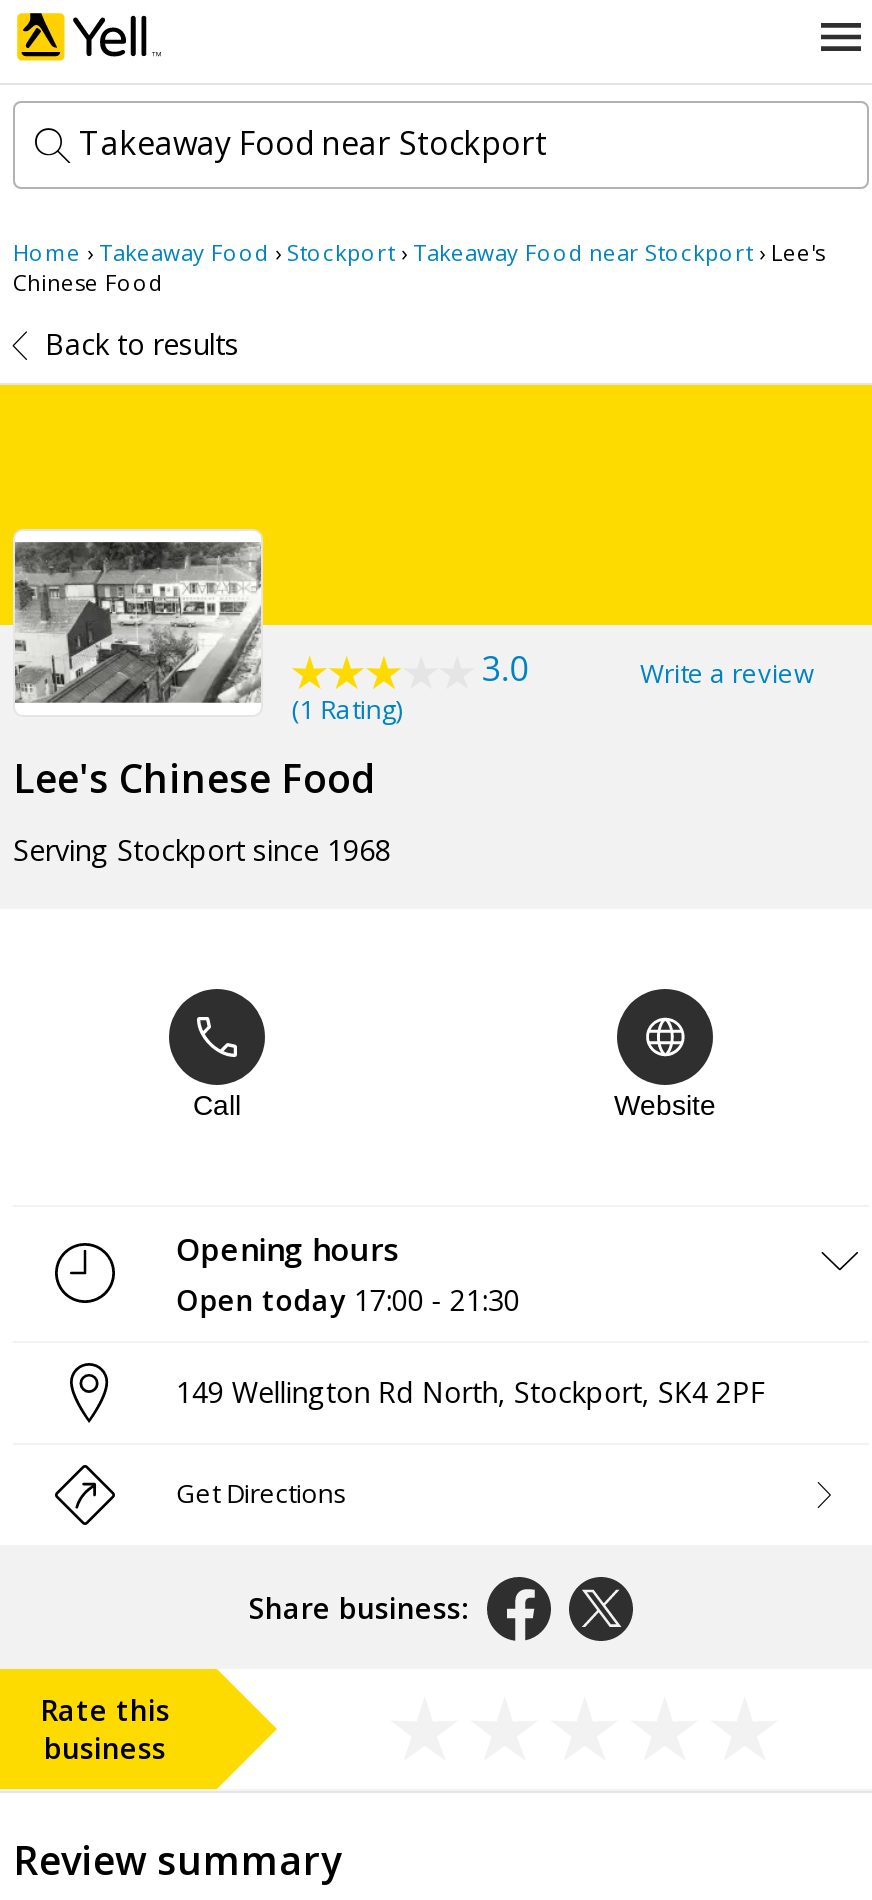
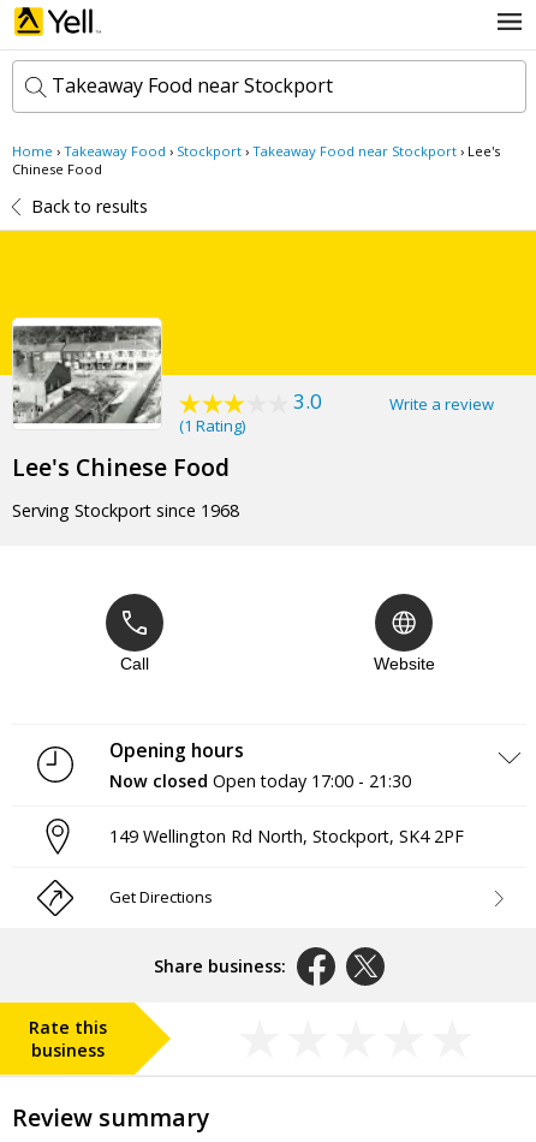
[176,1282,520,1320] Open today 17:00 - 21:30 -> [110,770,411,793] Now closed Open today 17:00 - 21:30

